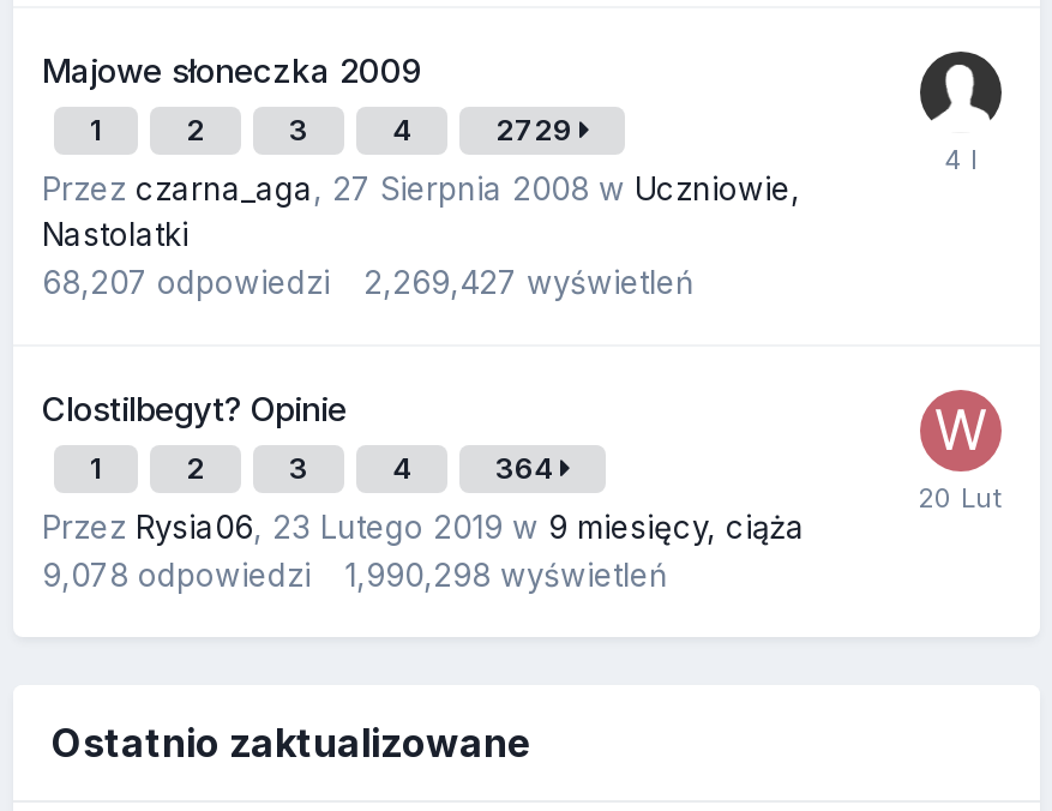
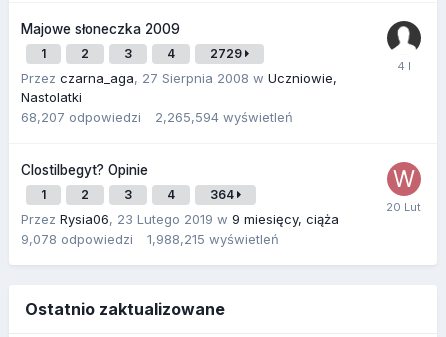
[42,263,695,302] 68,207 odpowiedzi 2,269,427 wyświetleń -> [21,109,293,125] 68,207 odpowiedzi 2,265,594 wyświetleń
[42,556,668,595] 9,078 odpowiedzi 1,990,298 wyświetleń -> [21,231,279,247] 9,078 odpowiedzi 1,988,215 wyświetleń

